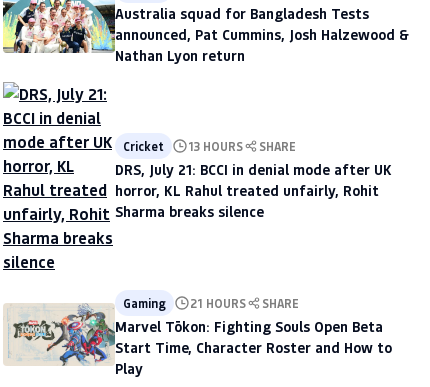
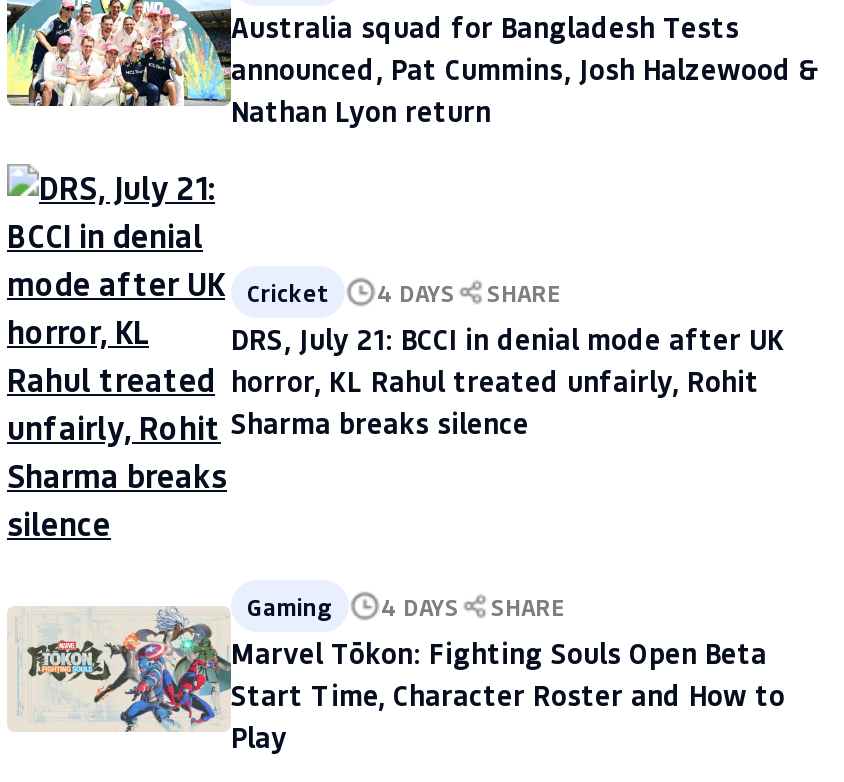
[123,138,296,154] Cricket 13 HOURS SHARE -> [247,277,561,309] Cricket 4 DAYS SHARE
[123,295,299,311] Gaming 21 HOURS SHARE -> [247,590,565,622] Gaming 4 DAYS SHARE

